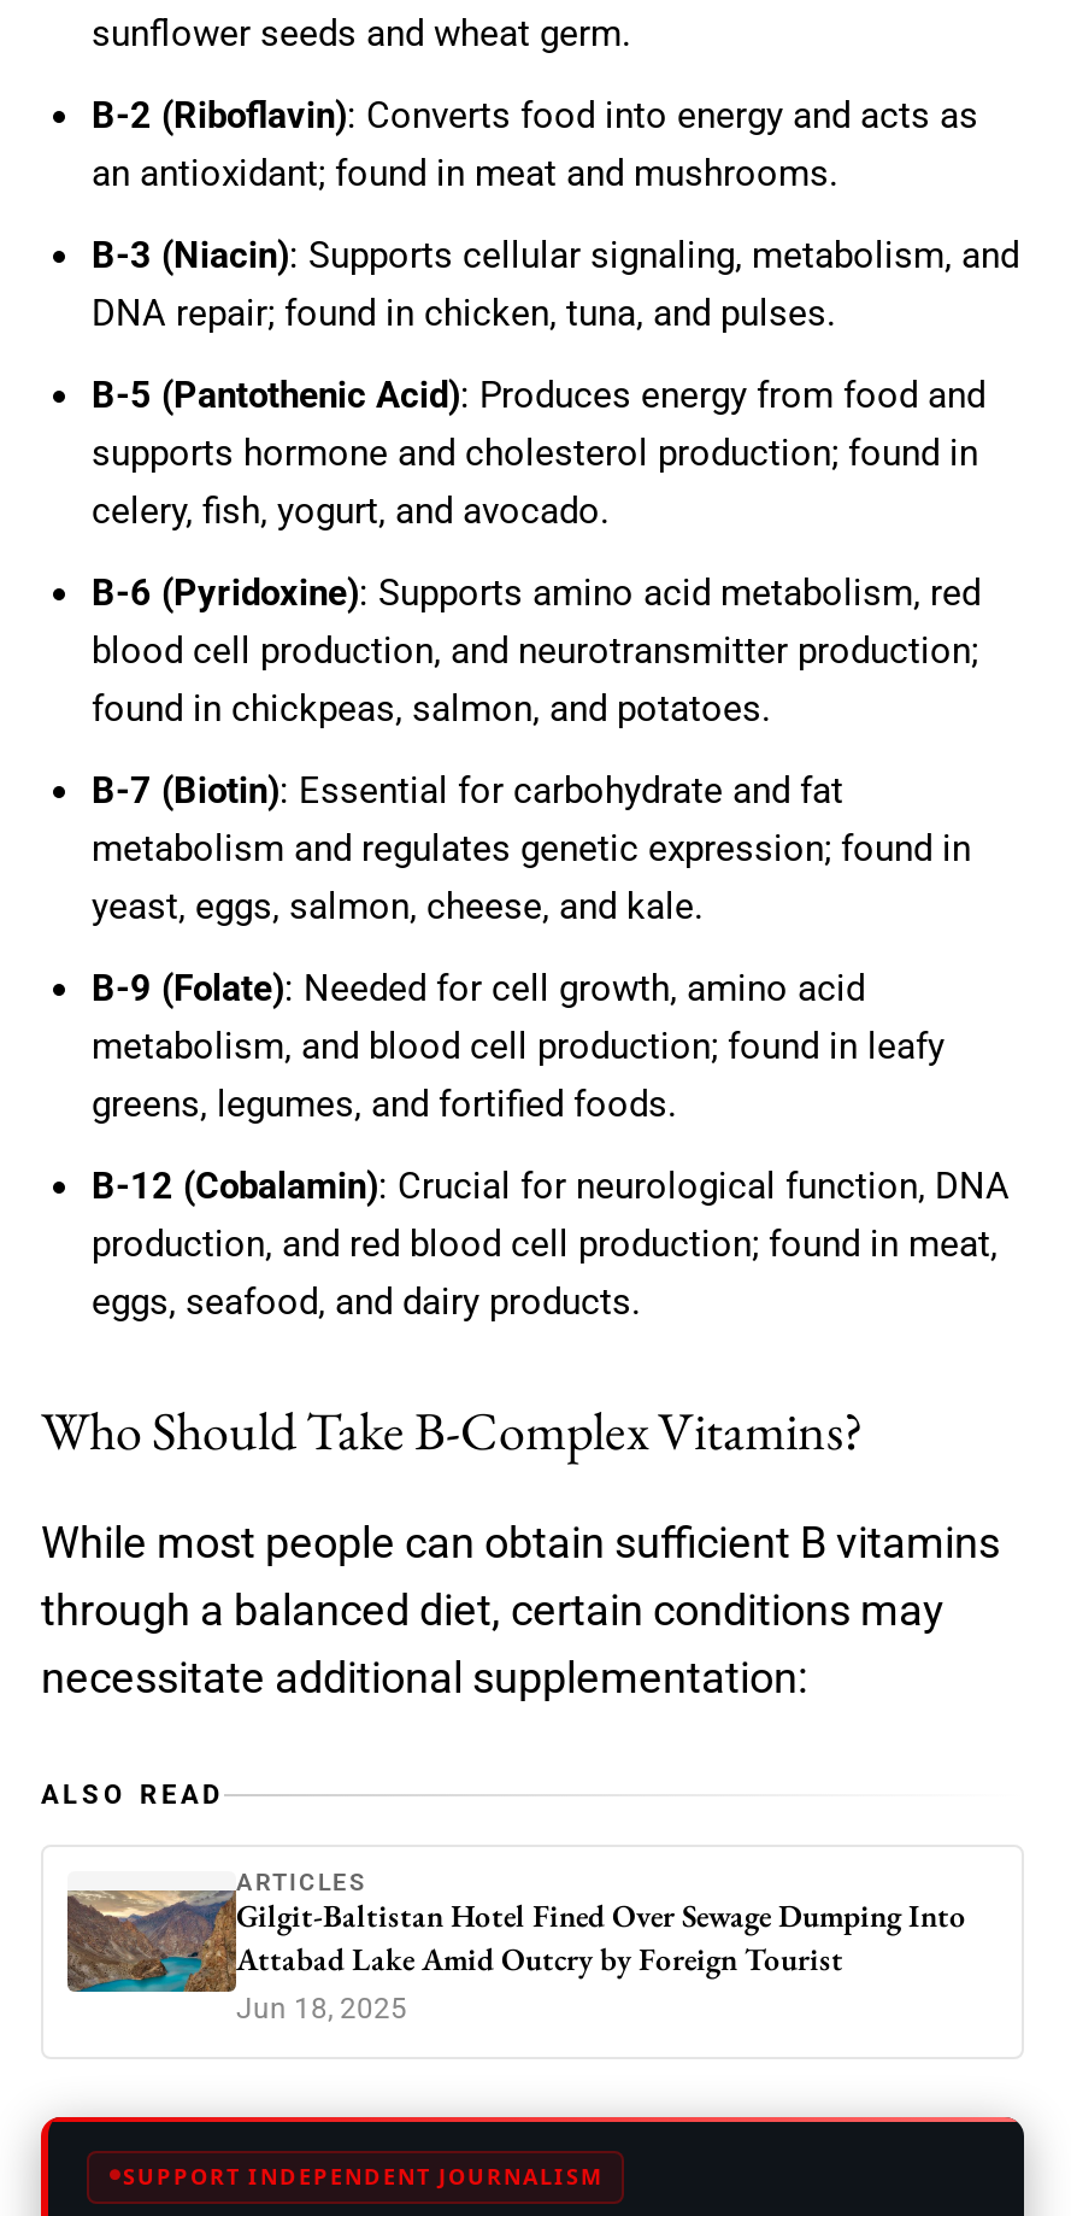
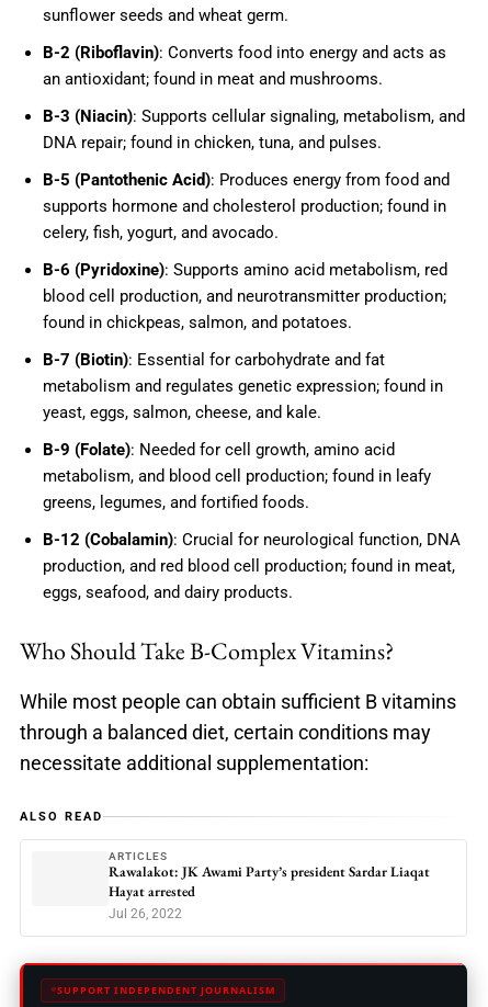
[65,1888,202,1994] [image] -> none
[236,1895,966,2025] Gilgit-Baltistan Hotel Fined Over Sewage Dumping Into | Attabad Lake Amid Outcry by Foreign Tourist | Jun 18, 2025 -> [109,862,430,921] Rawalakot: JK Awami Party’s president Sardar Liaqat | Hayat arrested | Jul 26, 2022

